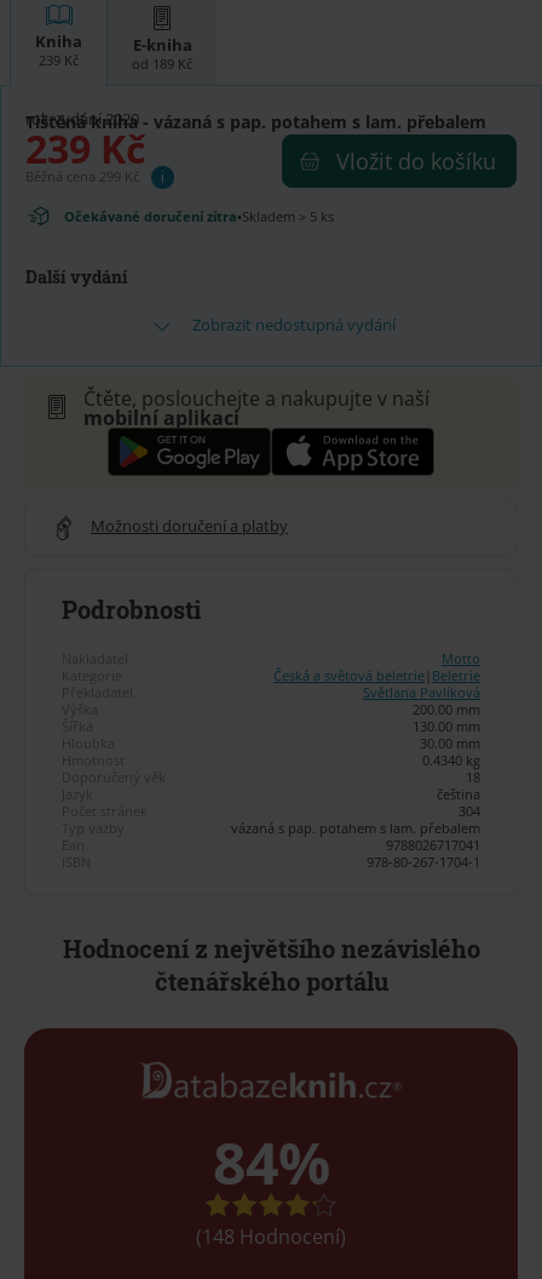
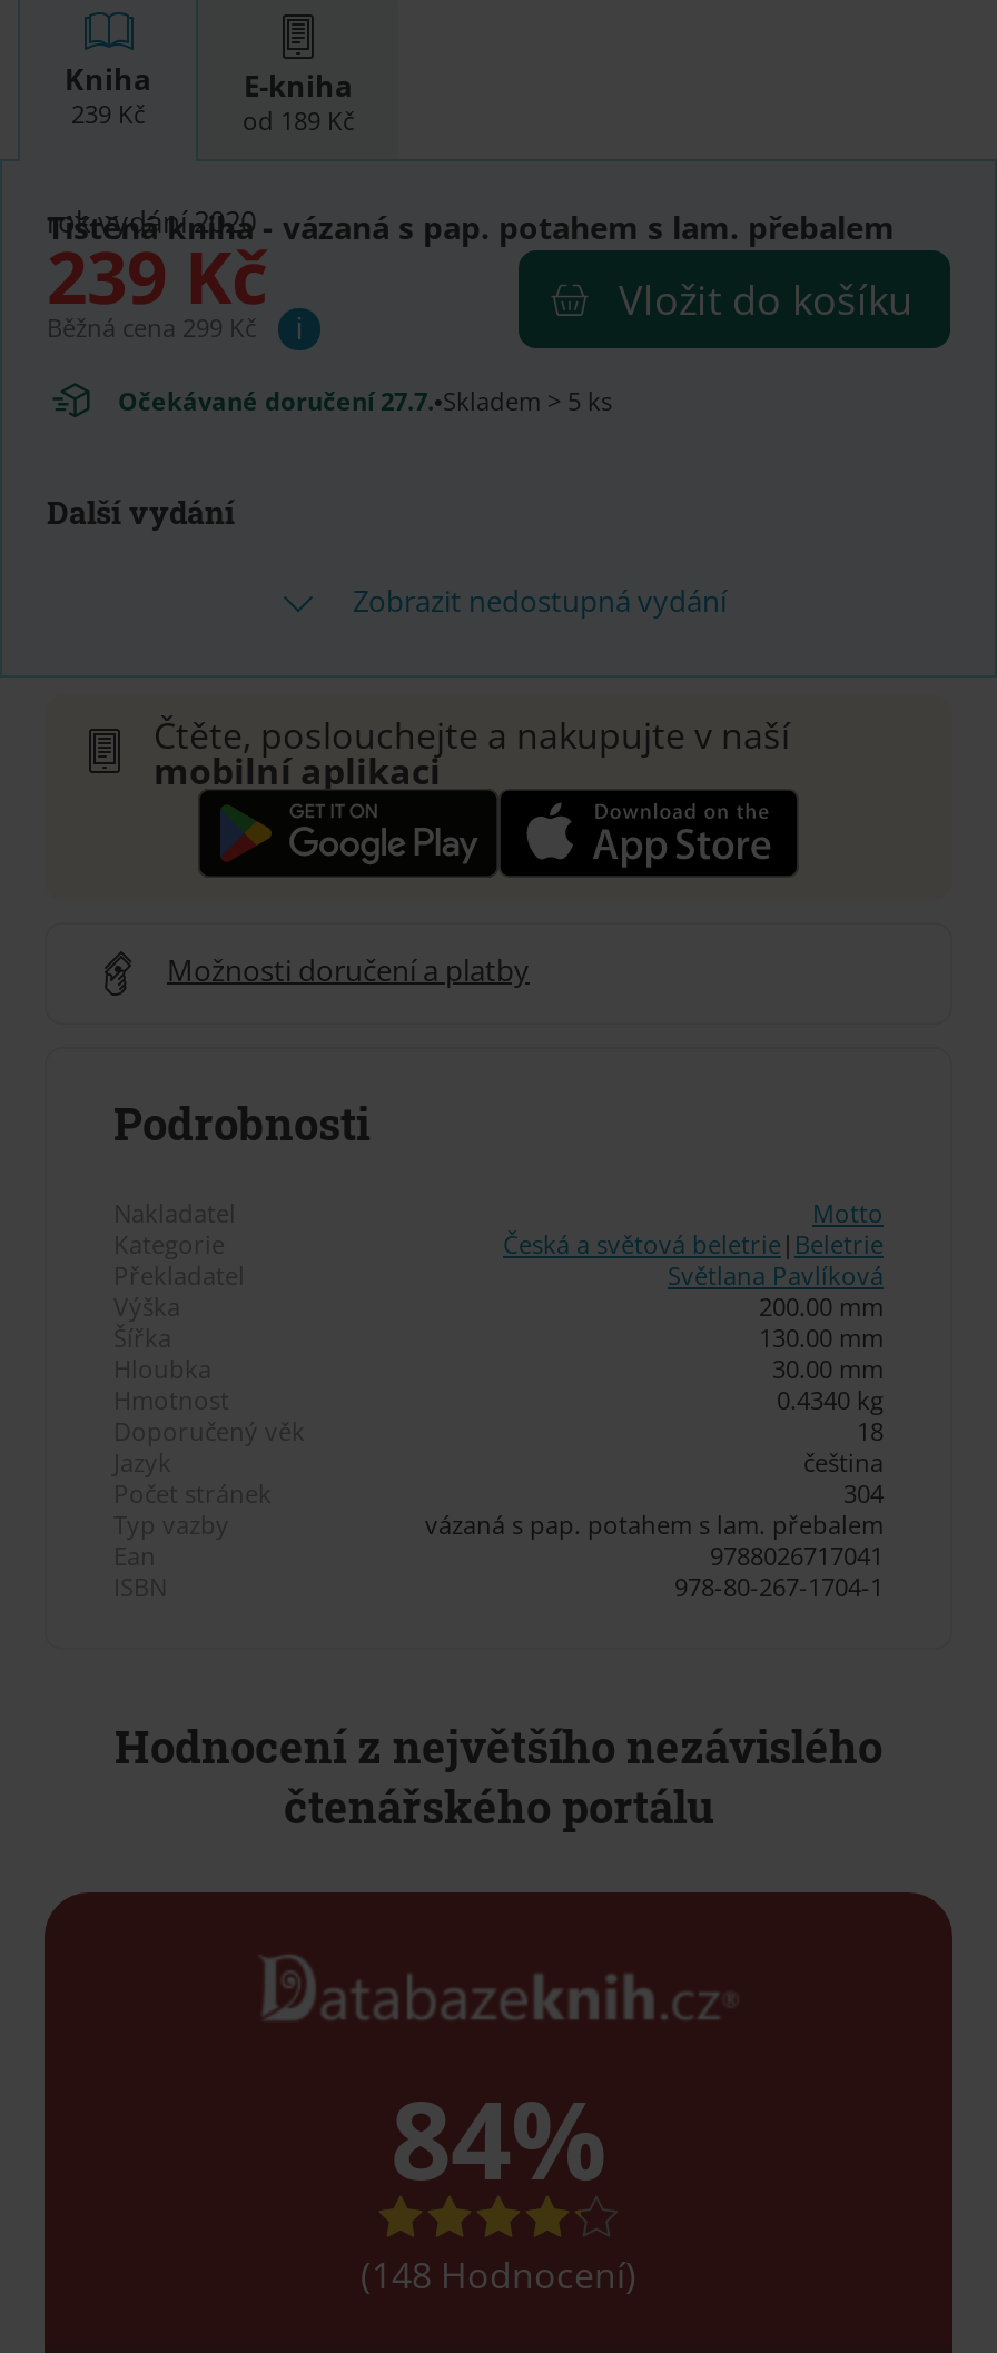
[64,207,334,225] Očekávané doručení zítra•Skladem > 5 ks -> [118,383,612,417] Očekávané doručení 27.7.•Skladem > 5 ks

